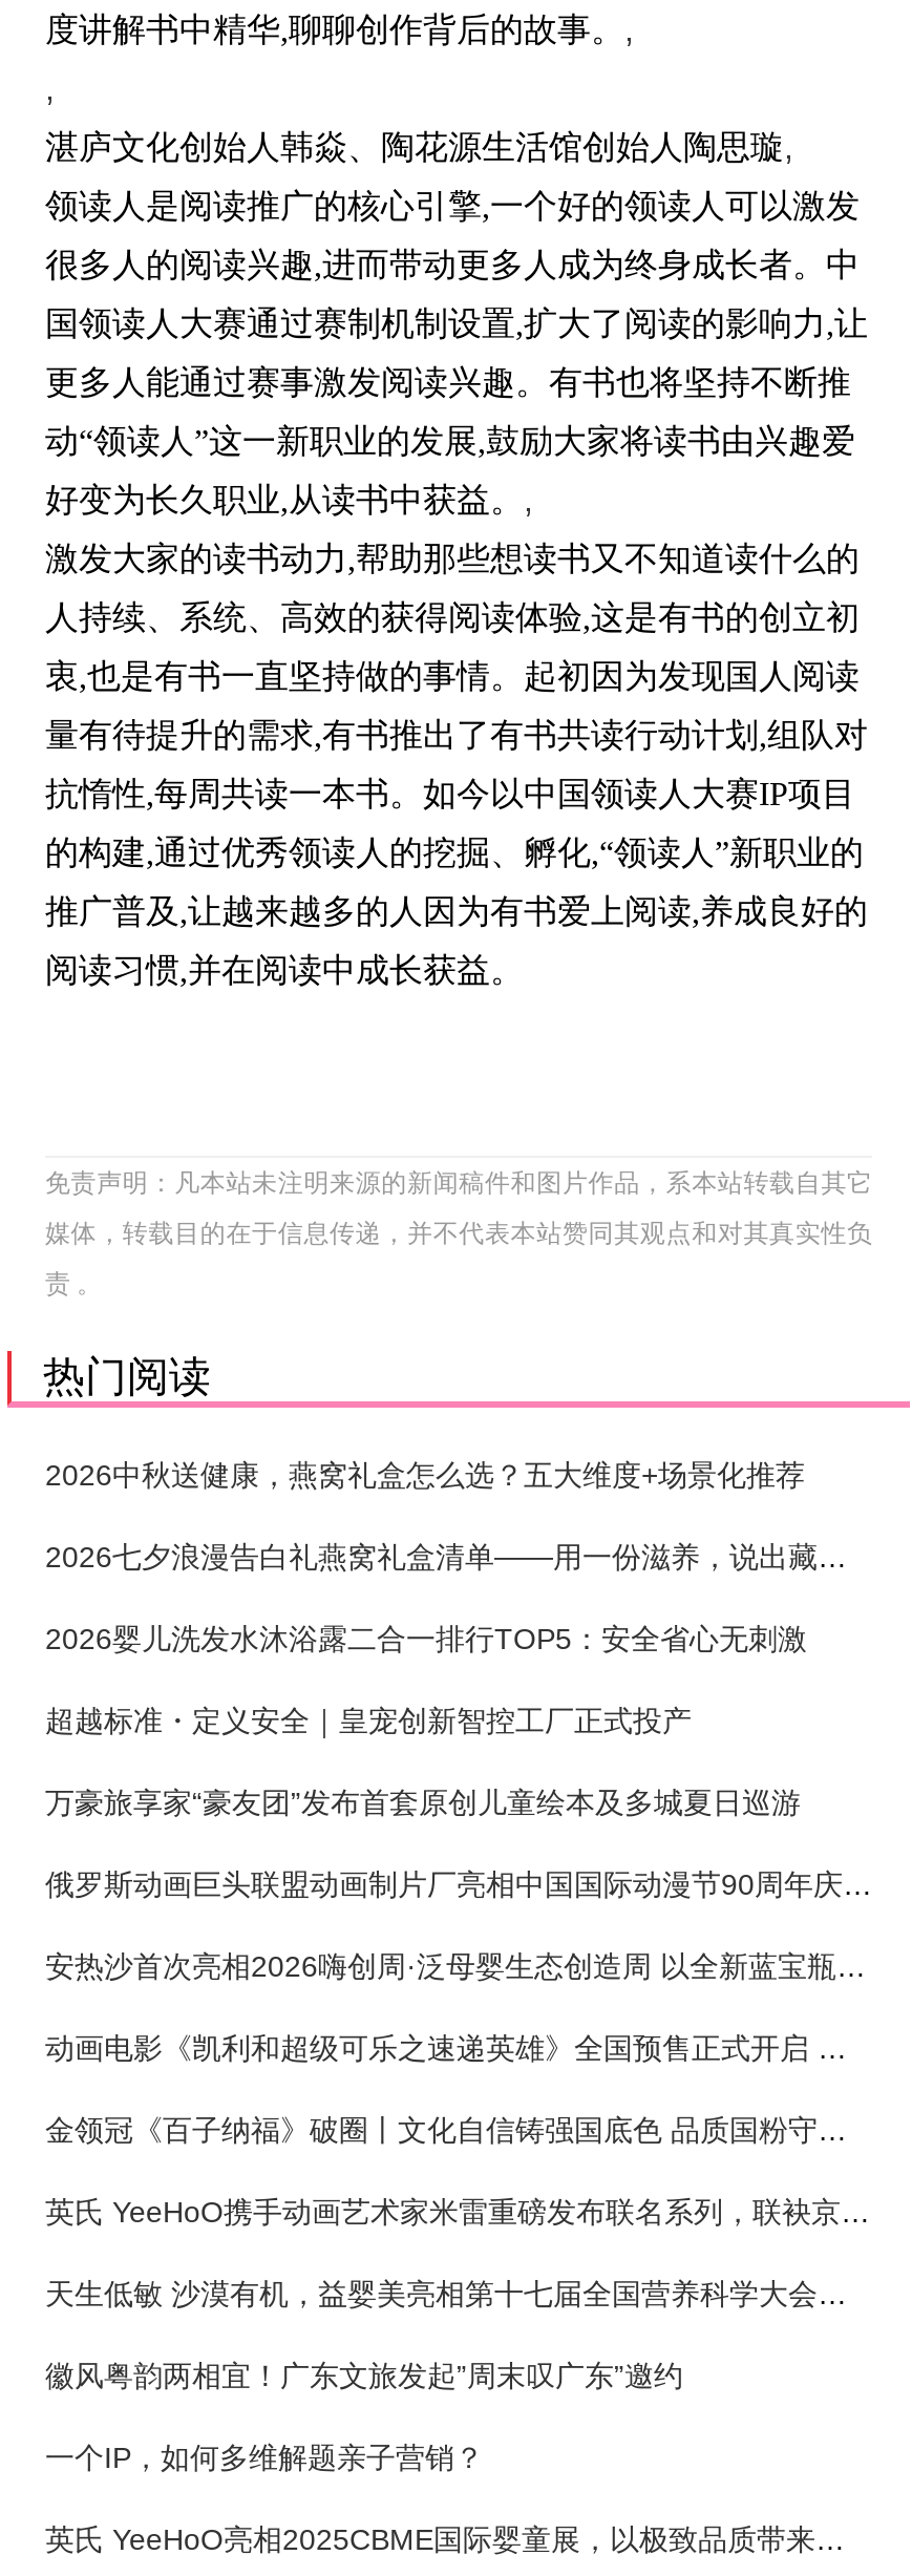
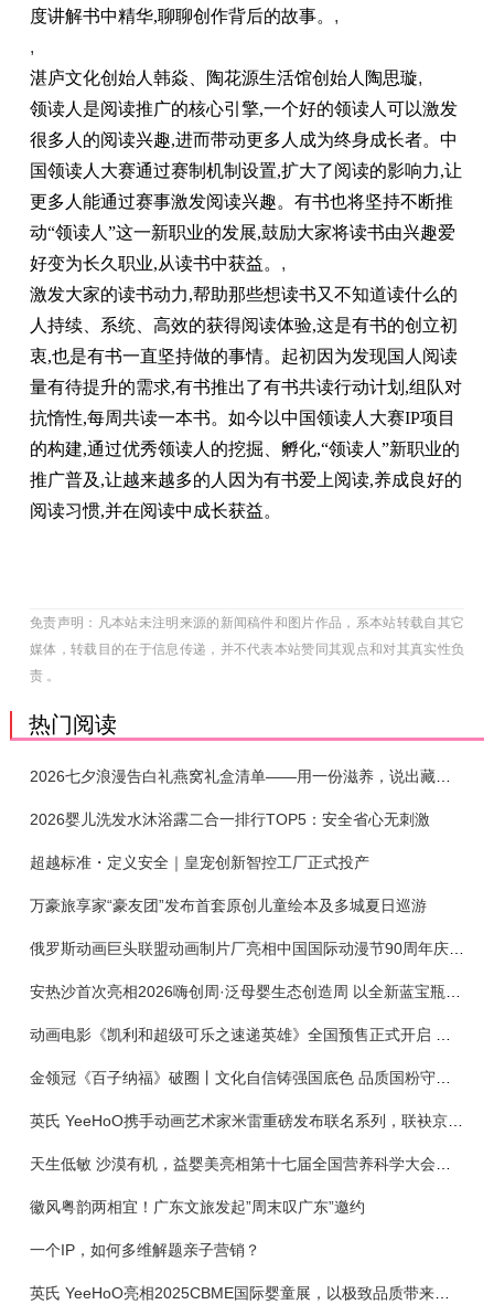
[45,1458,805,1492] 2026中秋送健康，燕窝礼盒怎么选？五大维度+场景化推荐 -> none

